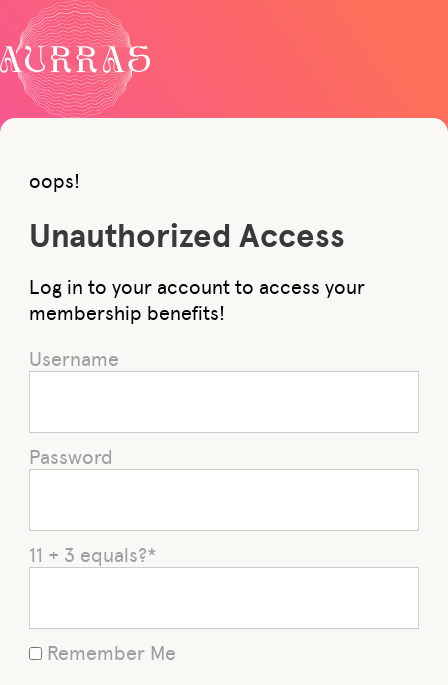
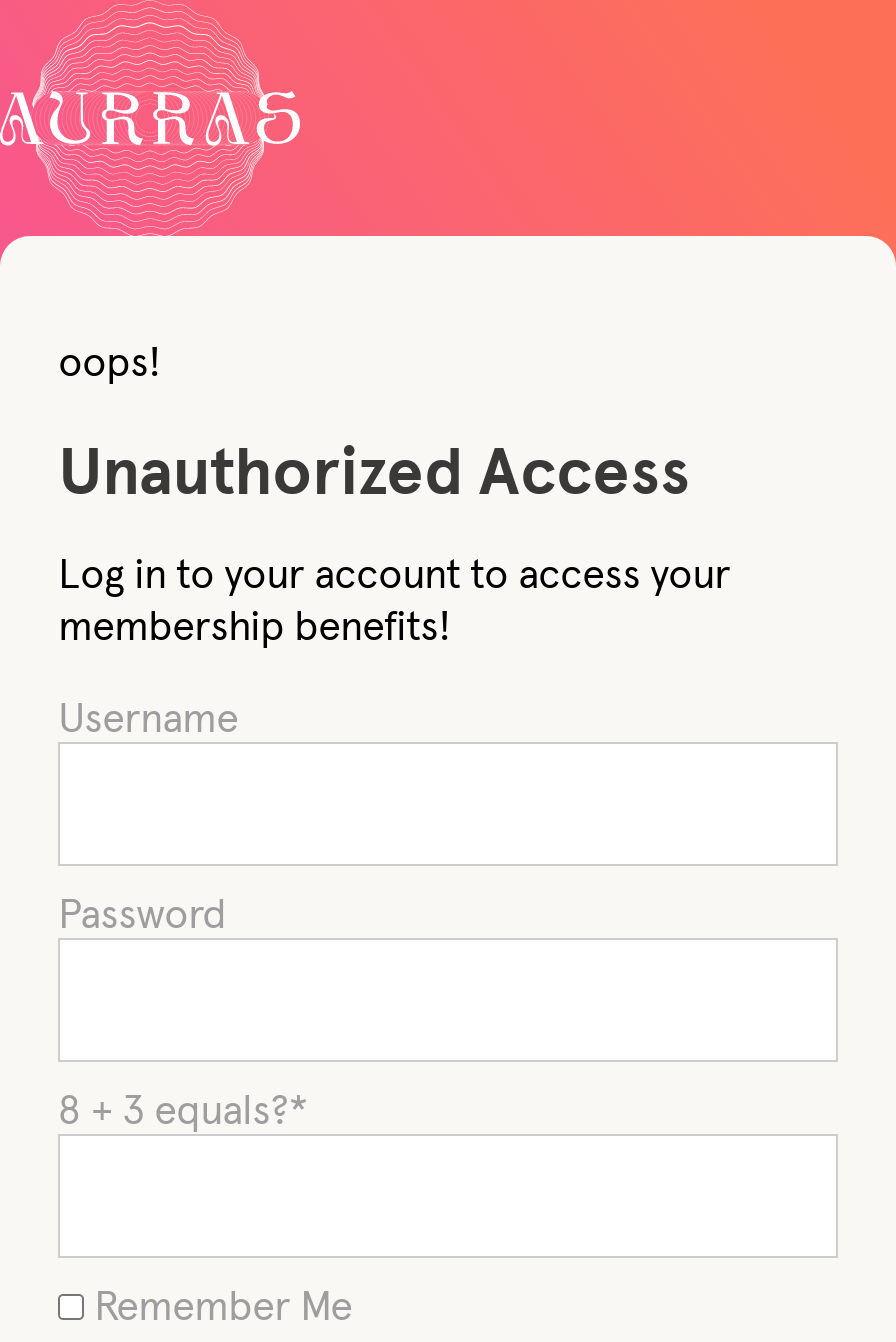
[29,539,157,568] 11 + 3 equals?* -> [58,1078,308,1136] 8 + 3 equals?*

